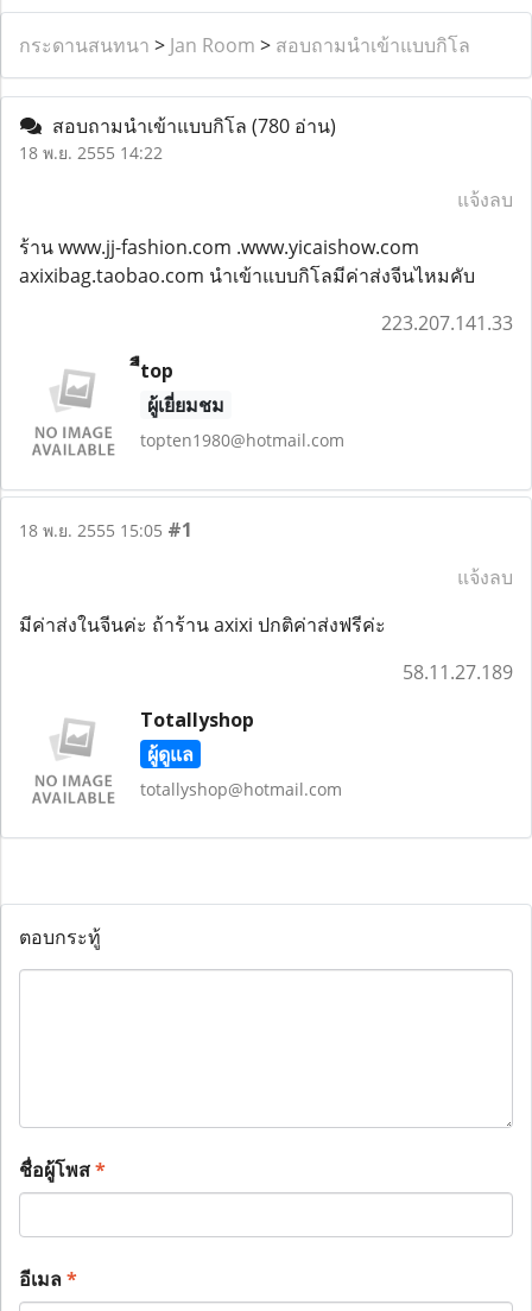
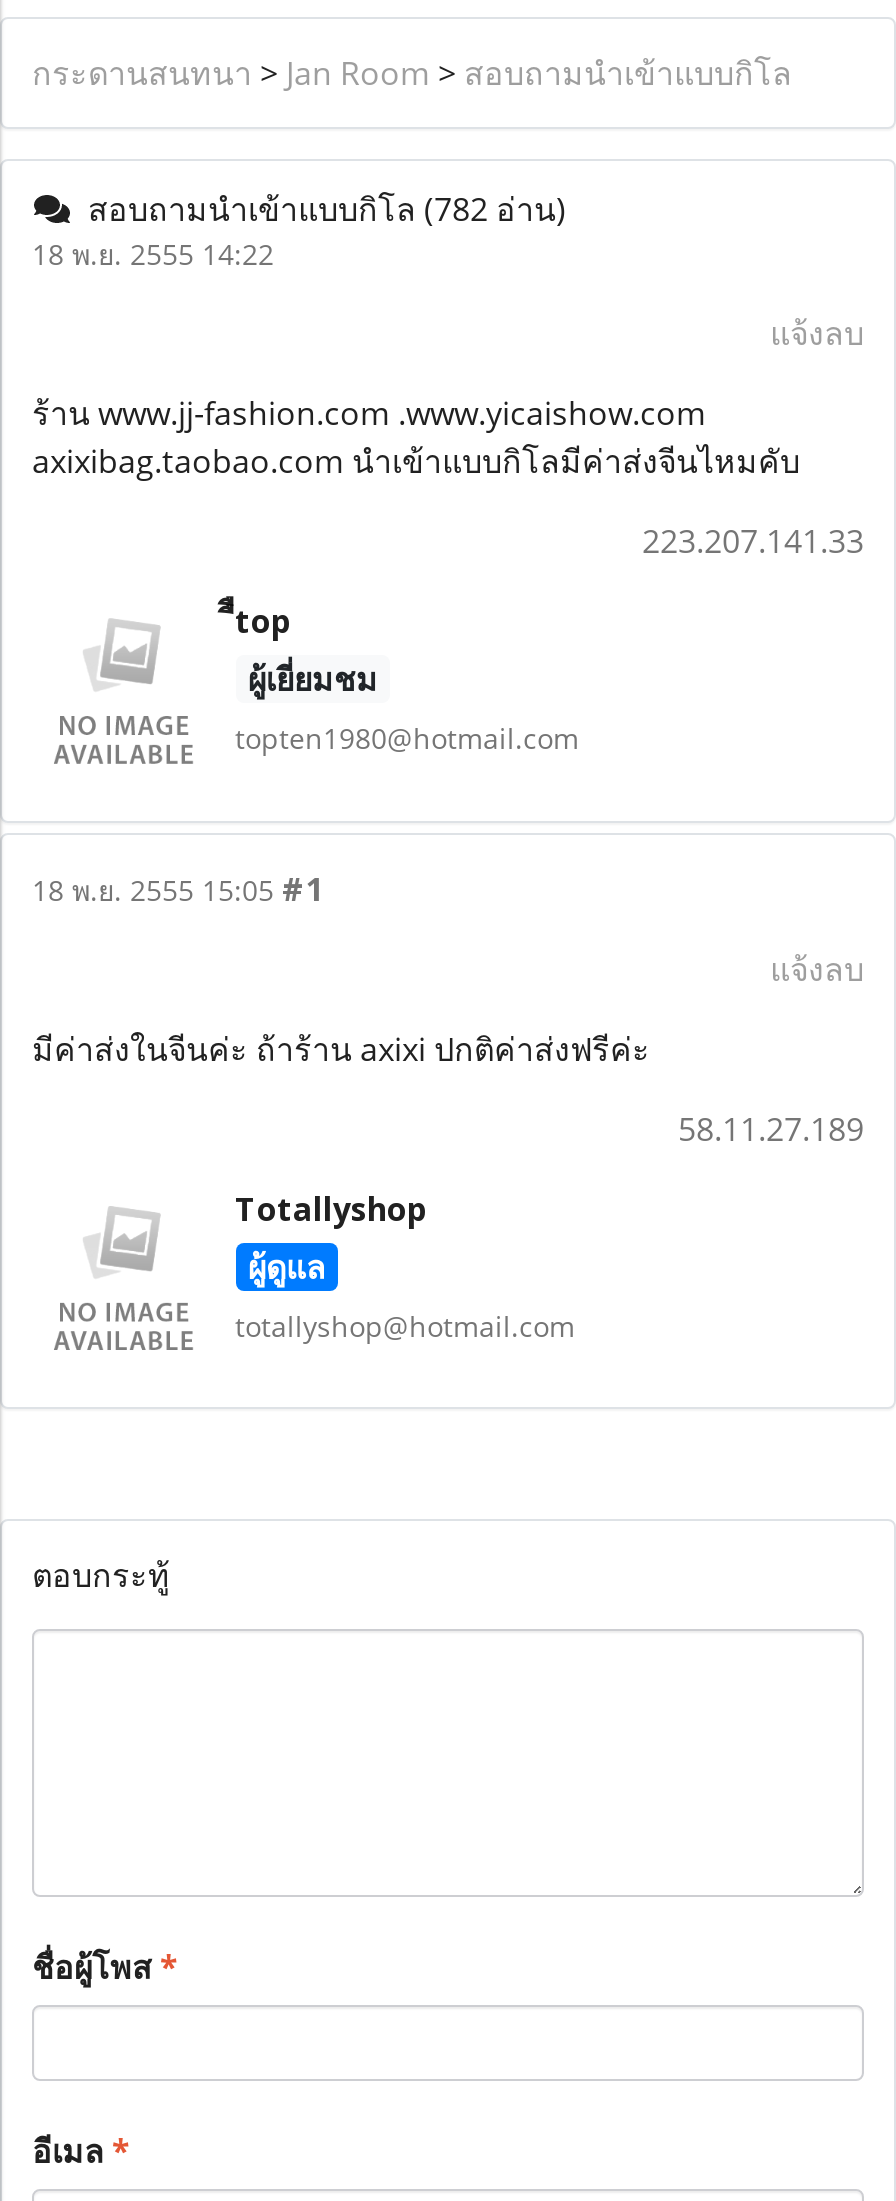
[43,113,336,139] สอบถามนำเข้าแบบกิโล(780 อ่าน) -> [72,187,566,231] สอบถามนำเข้าแบบกิโล(782 อ่าน)

